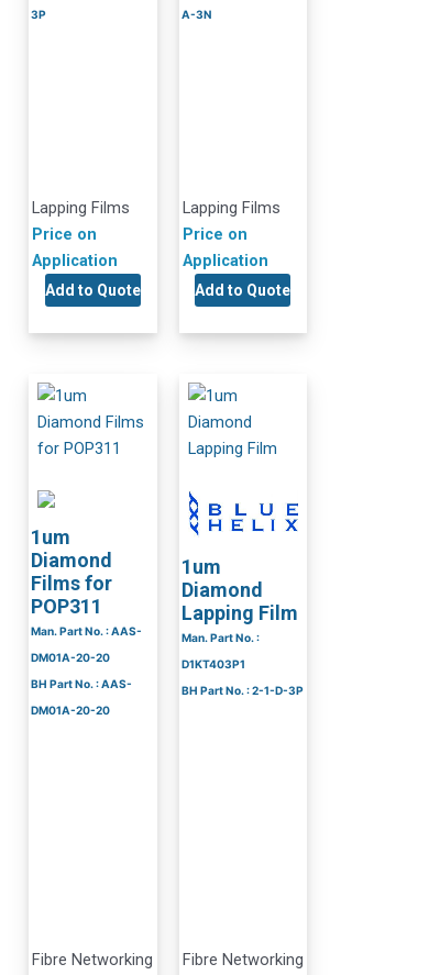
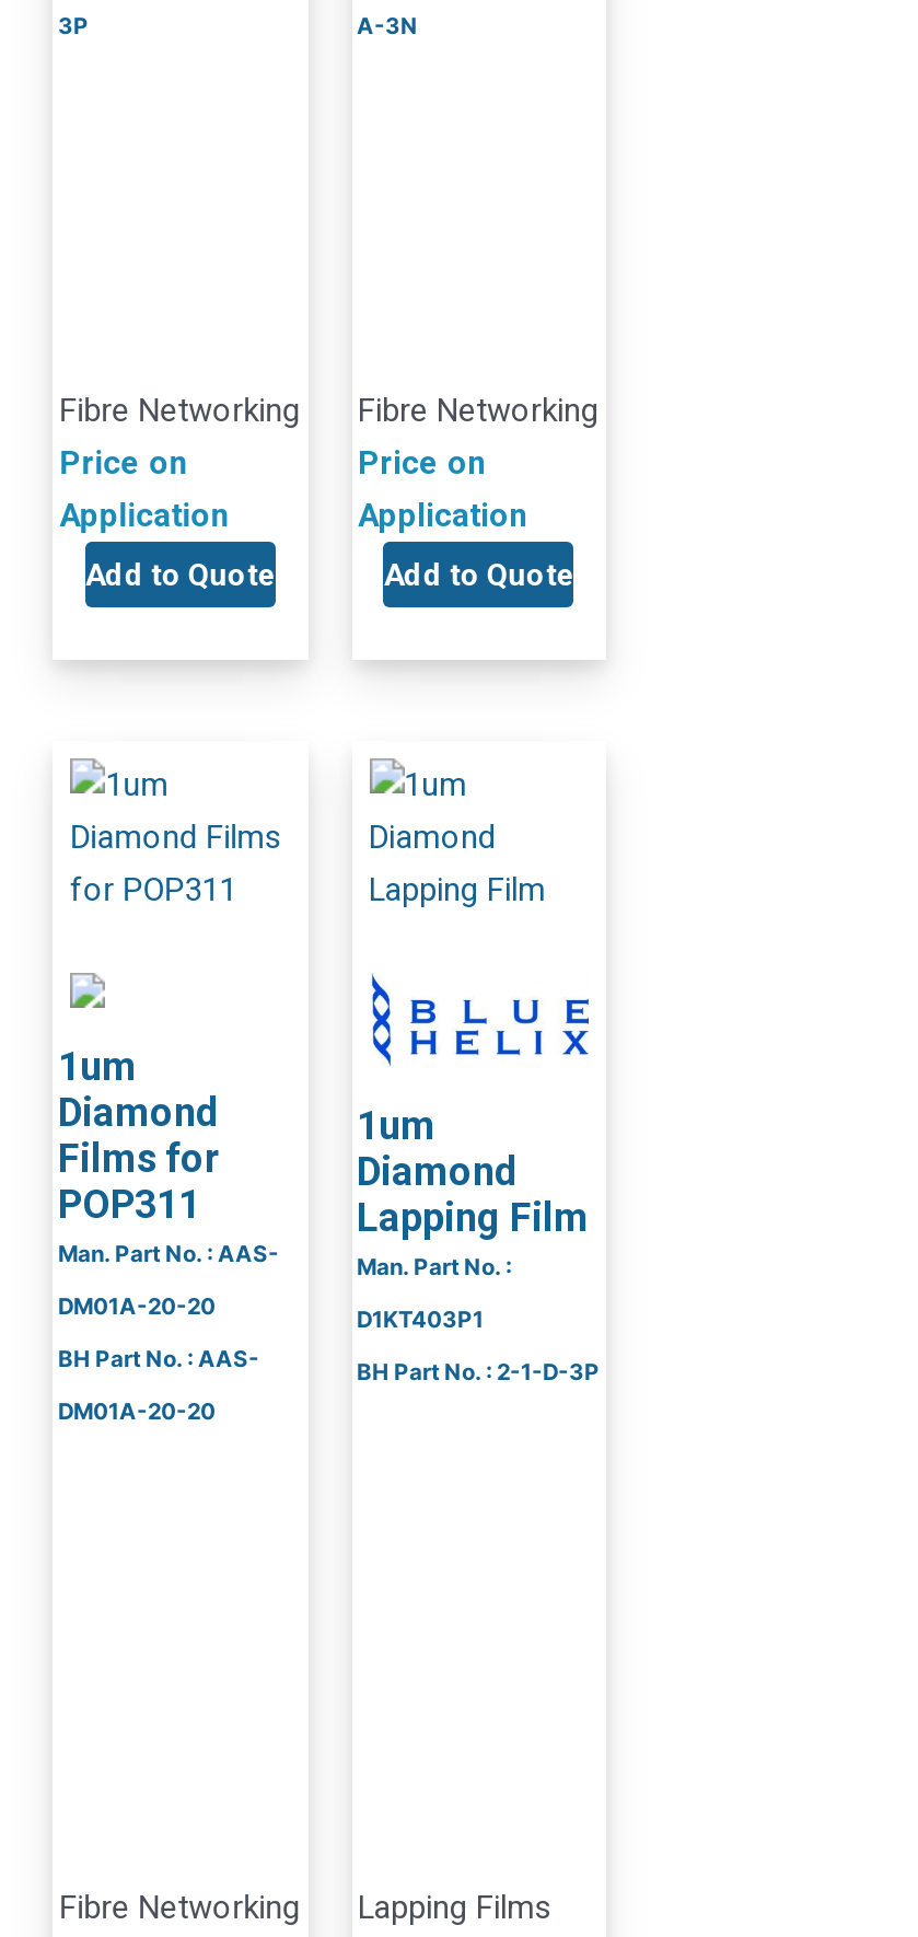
[32,198,130,218] Lapping Films -> [59,391,300,430] Fibre Networking
[182,198,280,218] Lapping Films -> [358,391,599,430] Fibre Networking
[182,950,303,970] Fibre Networking -> [358,1888,553,1928] Lapping Films

